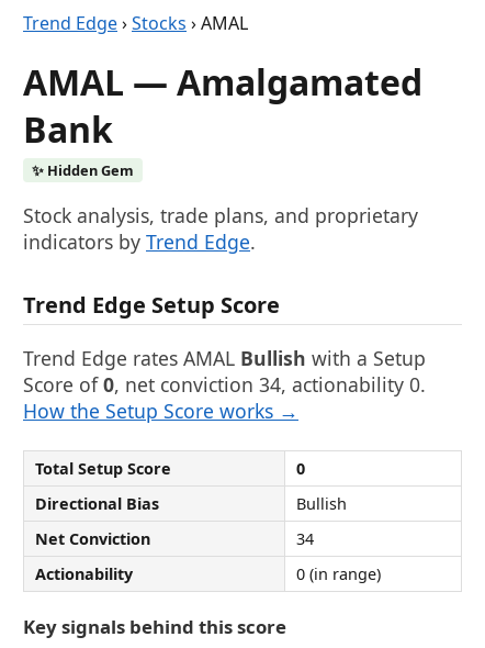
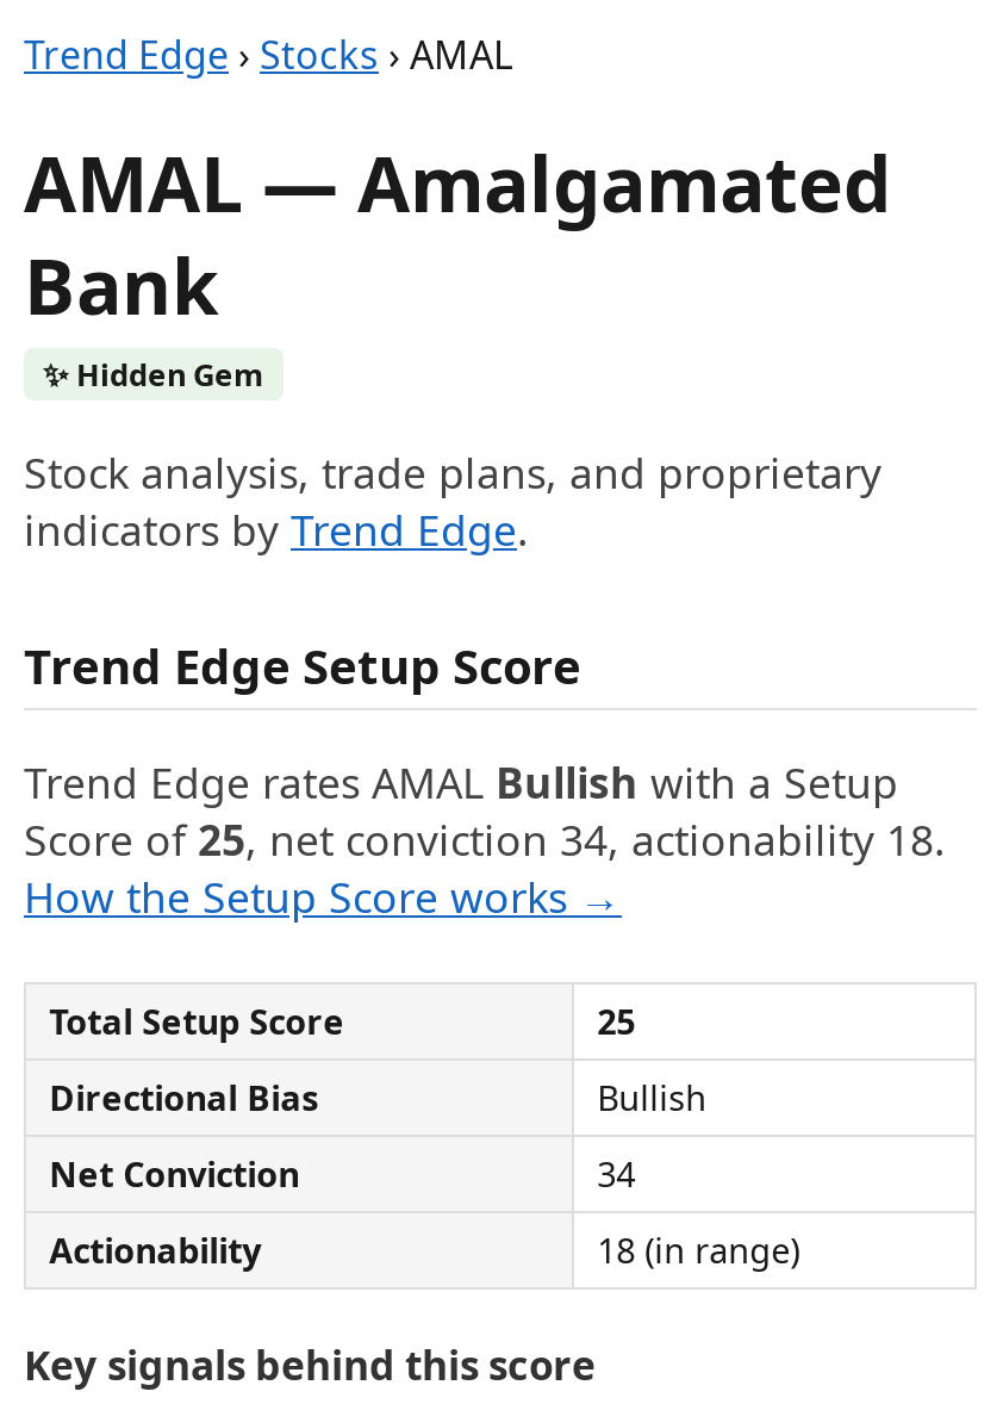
[23,371,426,397] Score of 0, net conviction 34, actionability 0. -> [24,810,946,867] Score of 25, net conviction 34, actionability 18.
[296,458,305,478] 0 -> [597,998,635,1043] 25
[296,563,380,584] 0 (in range) -> [597,1227,800,1272] 18 (in range)

